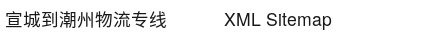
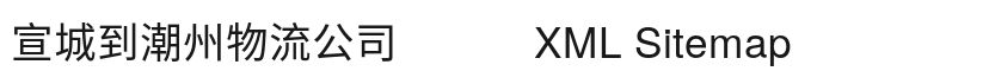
[5,6,167,31] 宣城到潮州物流专线 -> [11,11,398,70] 宣城到潮州物流公司

